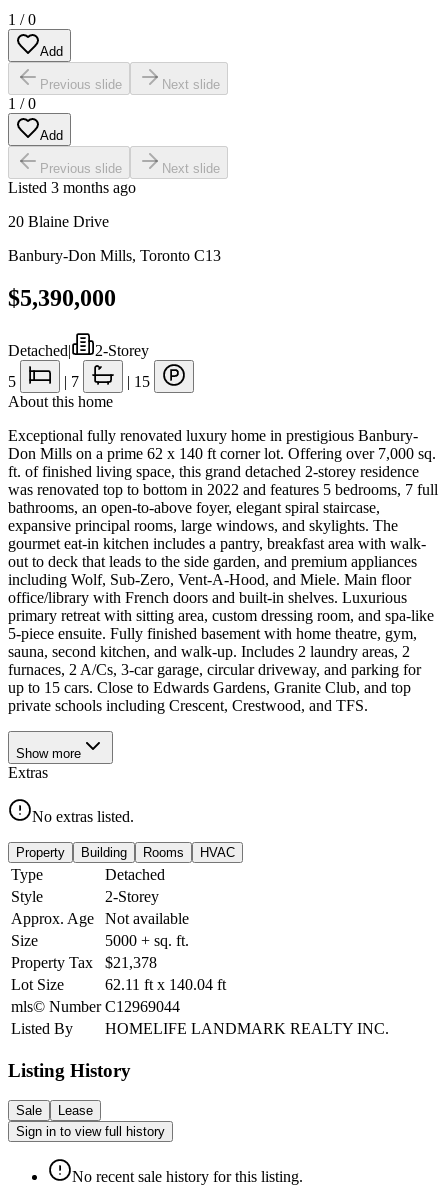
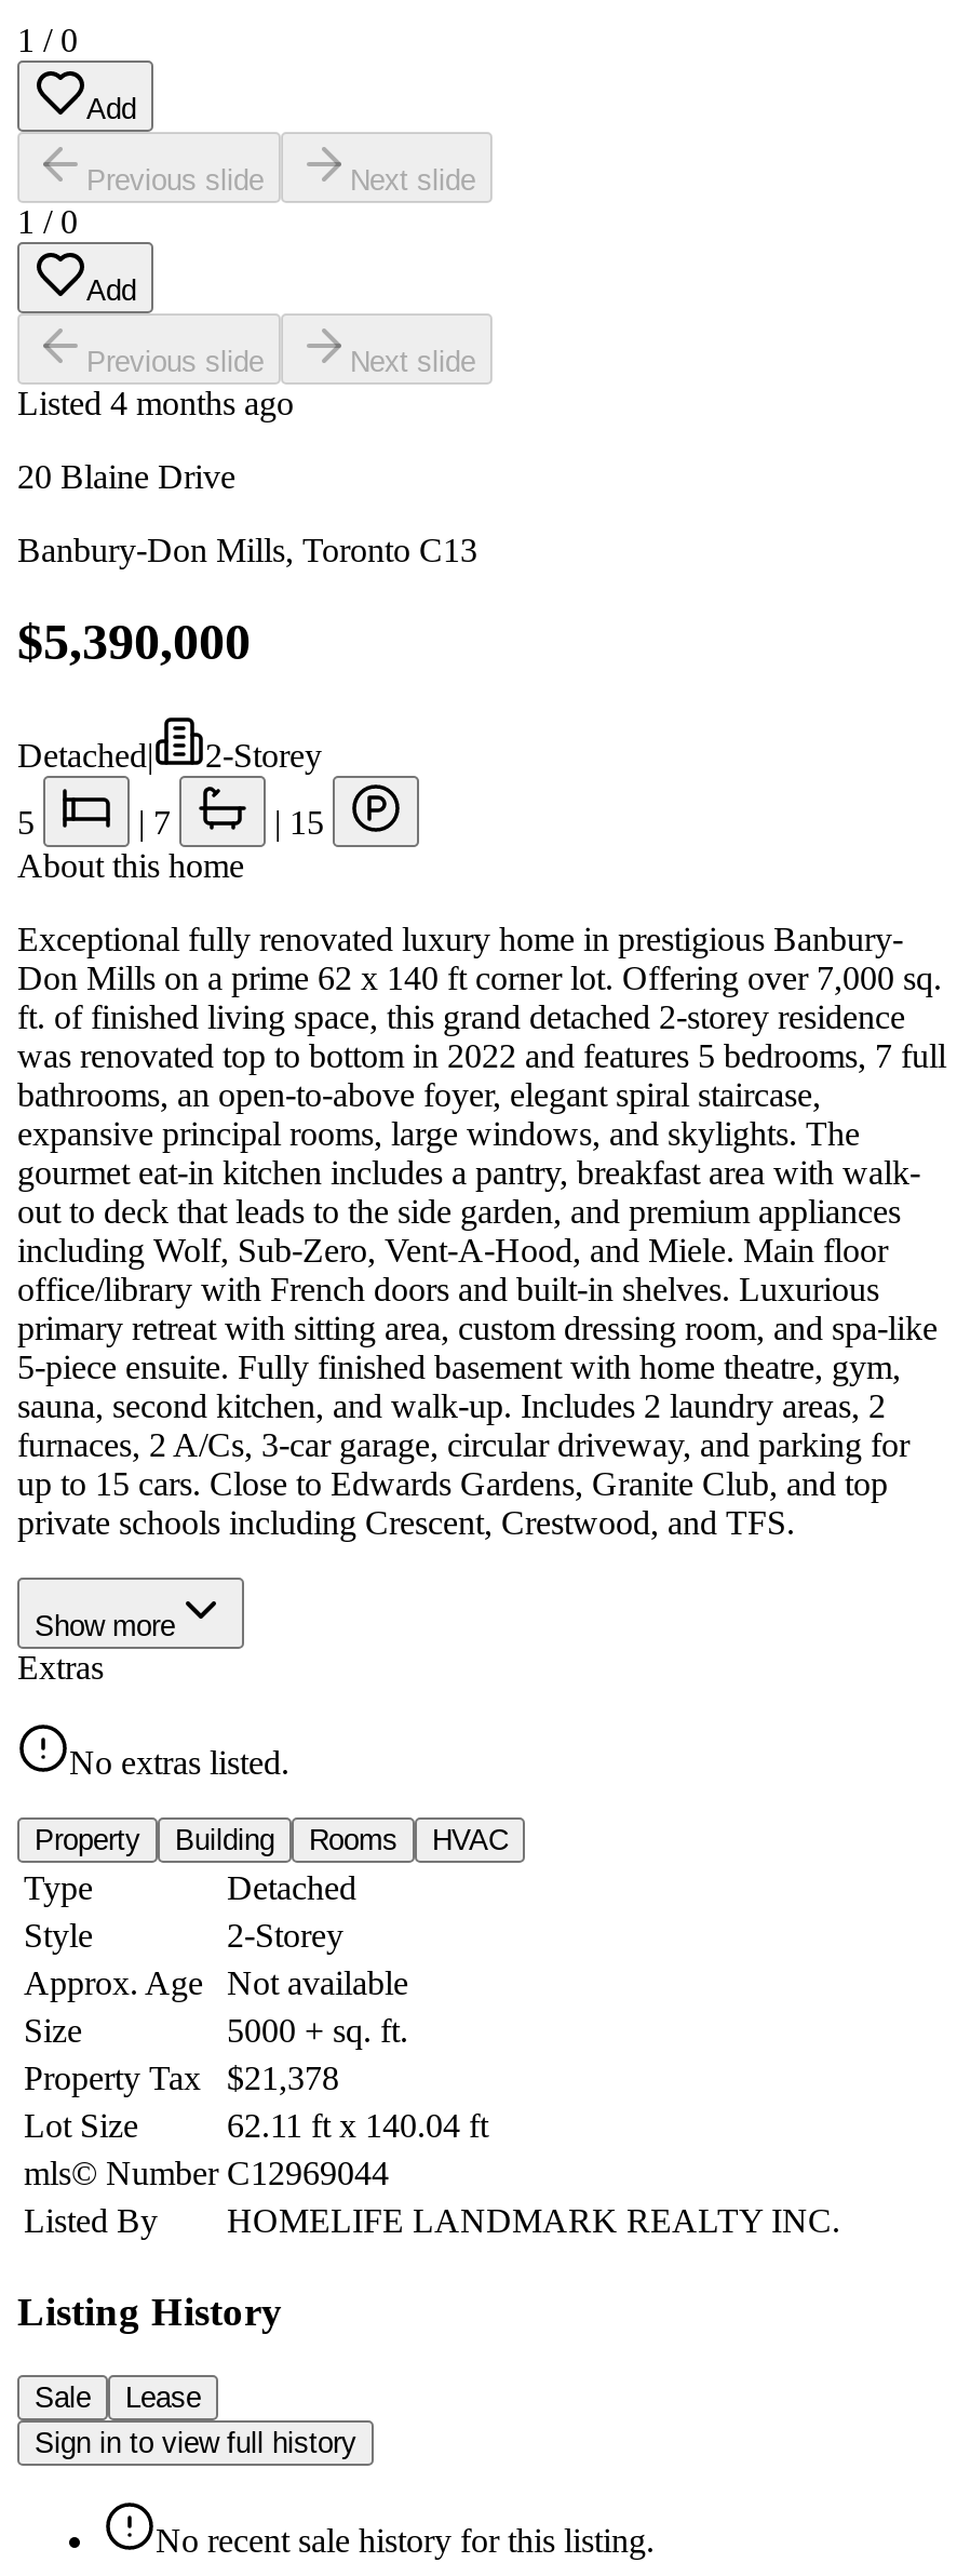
[8,179,136,196] Listed 3 months ago -> [17,385,294,421] Listed 4 months ago

